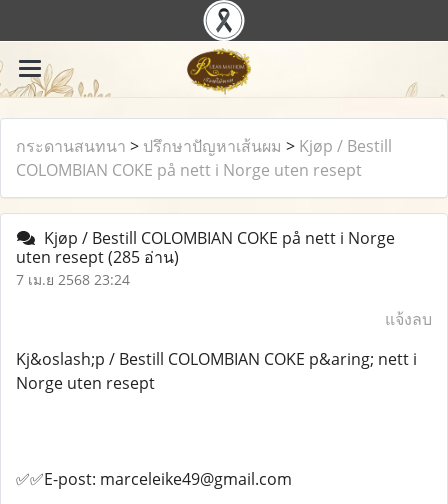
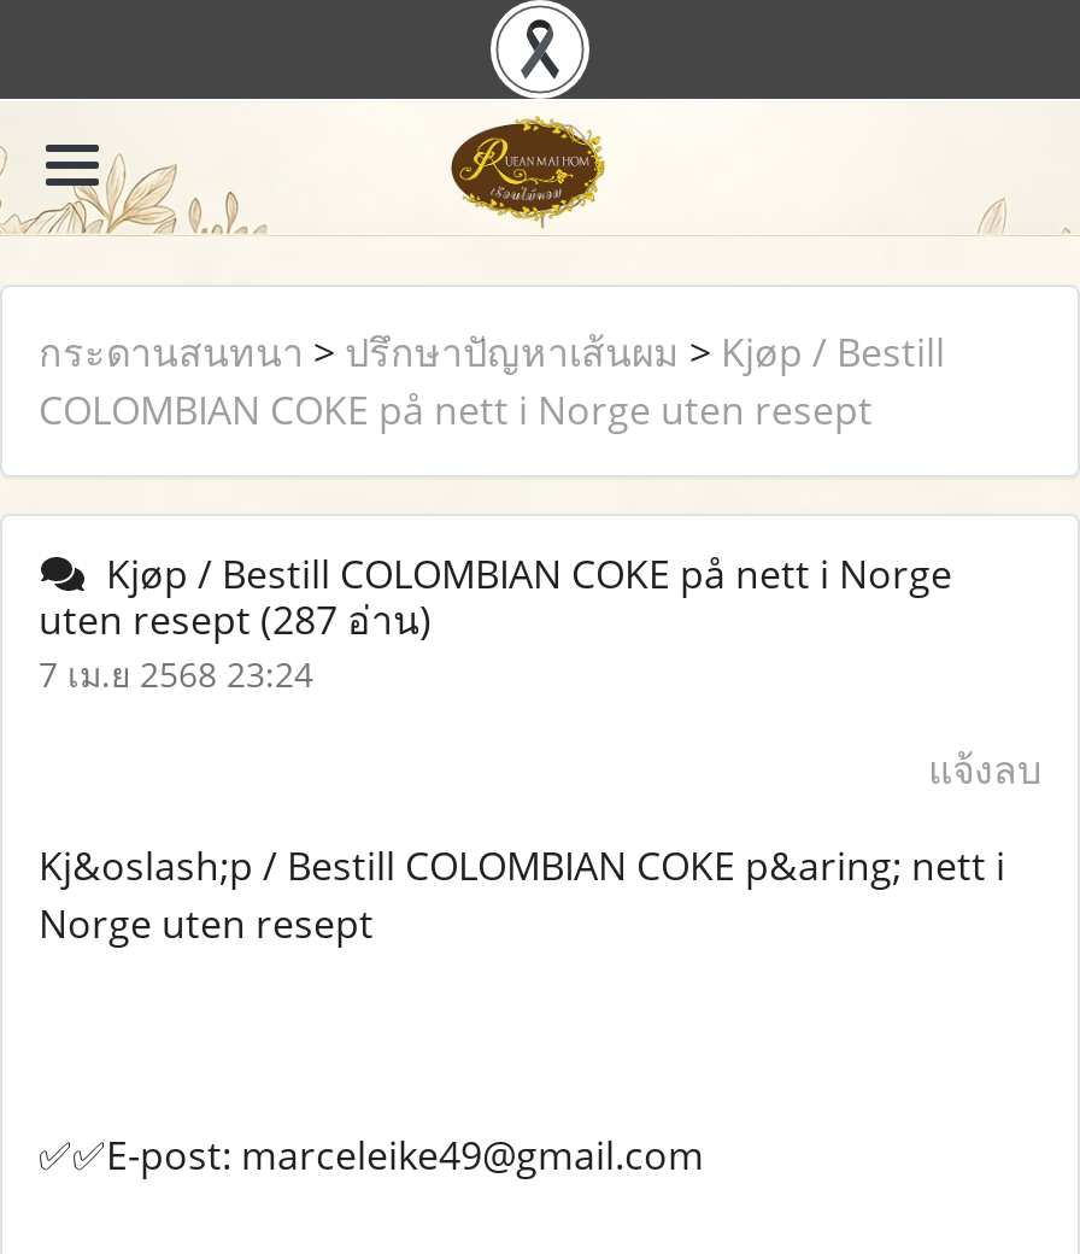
[16,246,179,268] uten resept (285 อ่าน) -> [39,593,432,646] uten resept (287 อ่าน)

